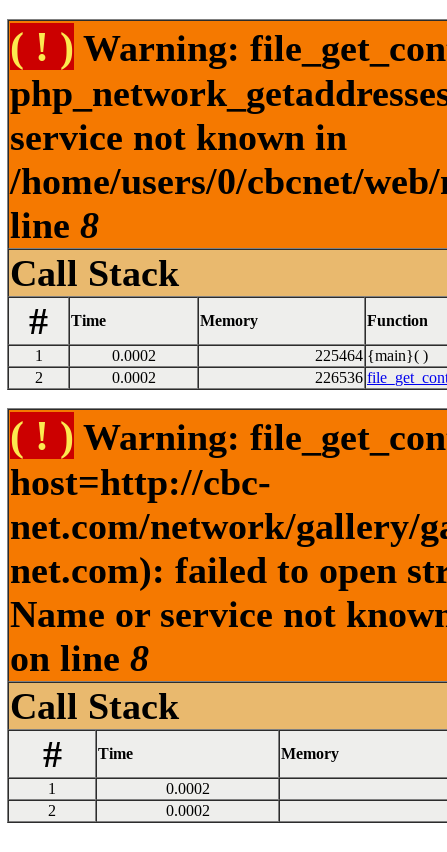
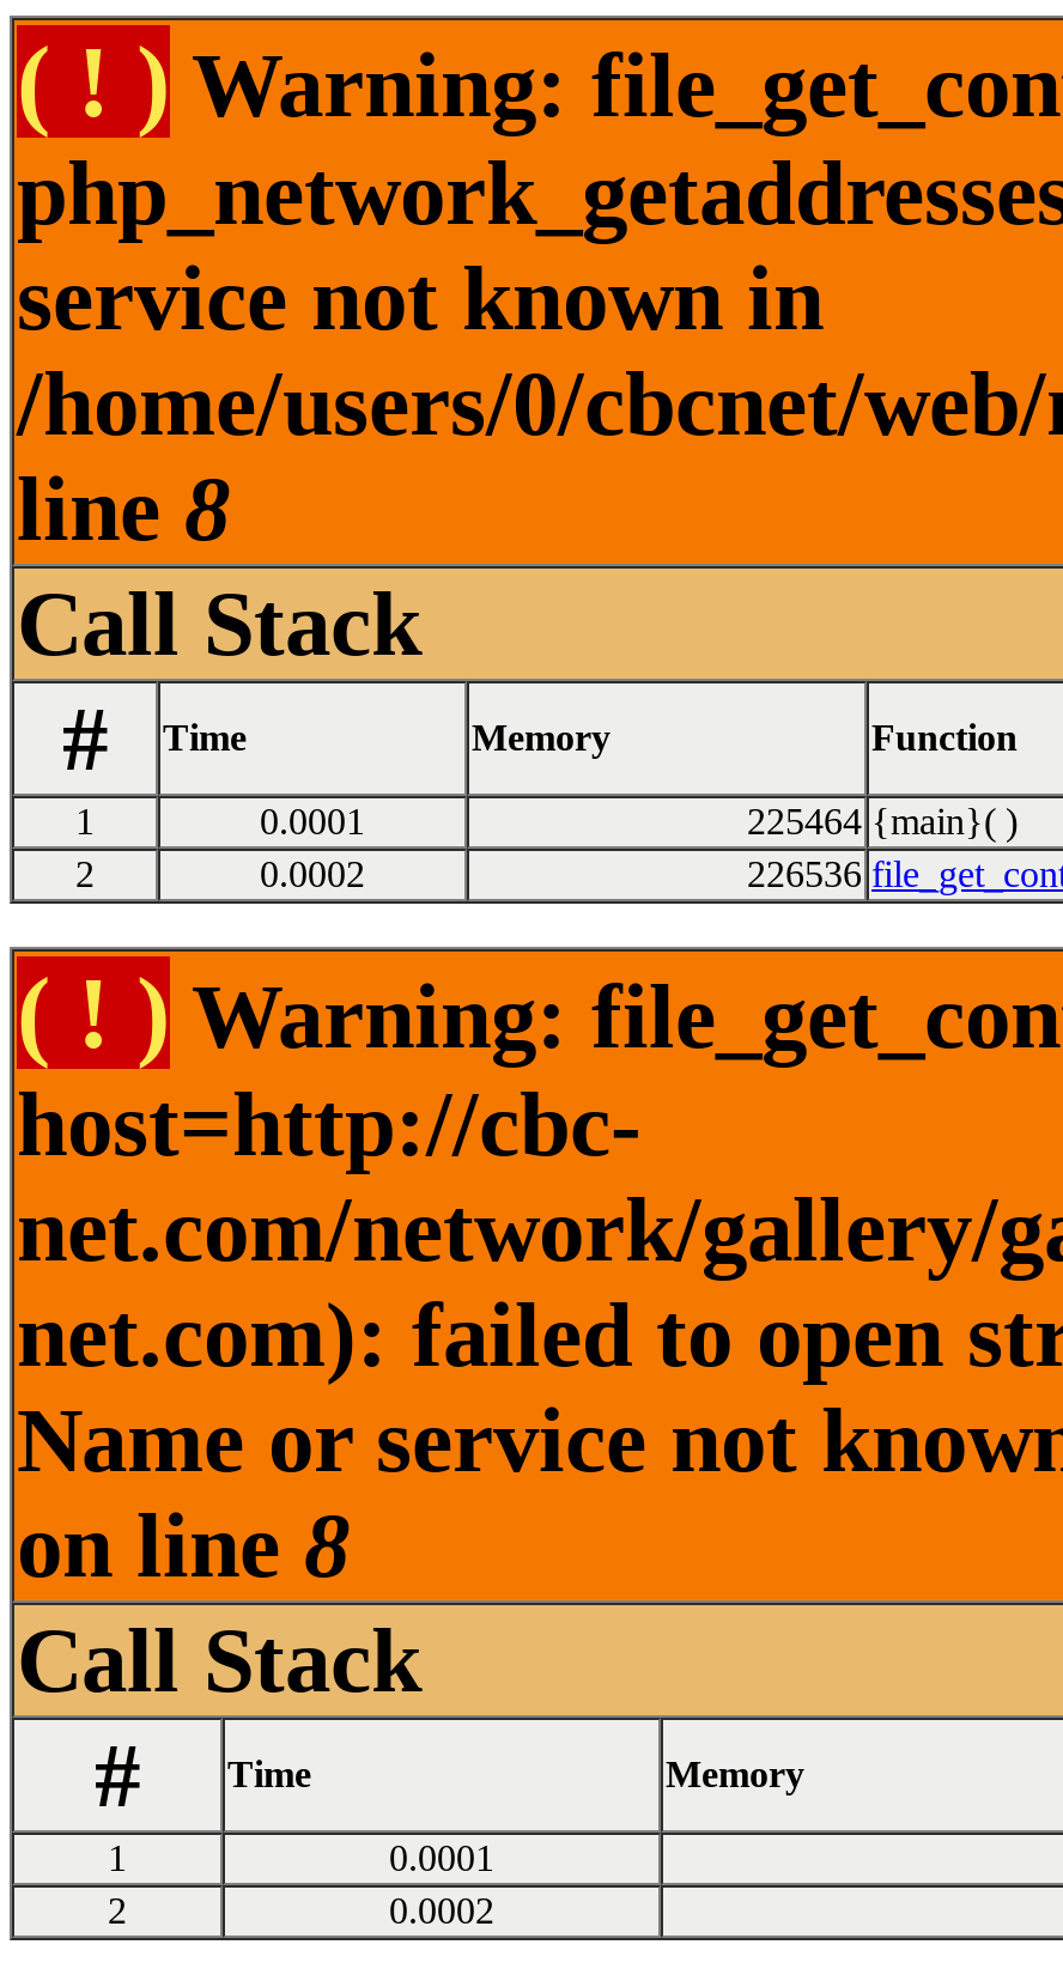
[111,347,155,364] 0.0002 -> [260,801,365,841] 0.0001
[165,780,209,797] 0.0002 -> [389,1837,494,1878] 0.0001

